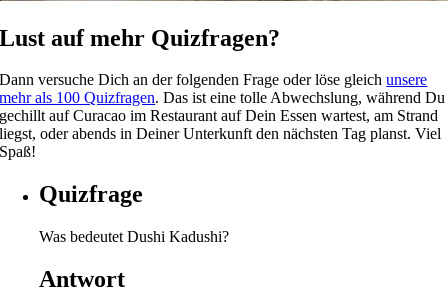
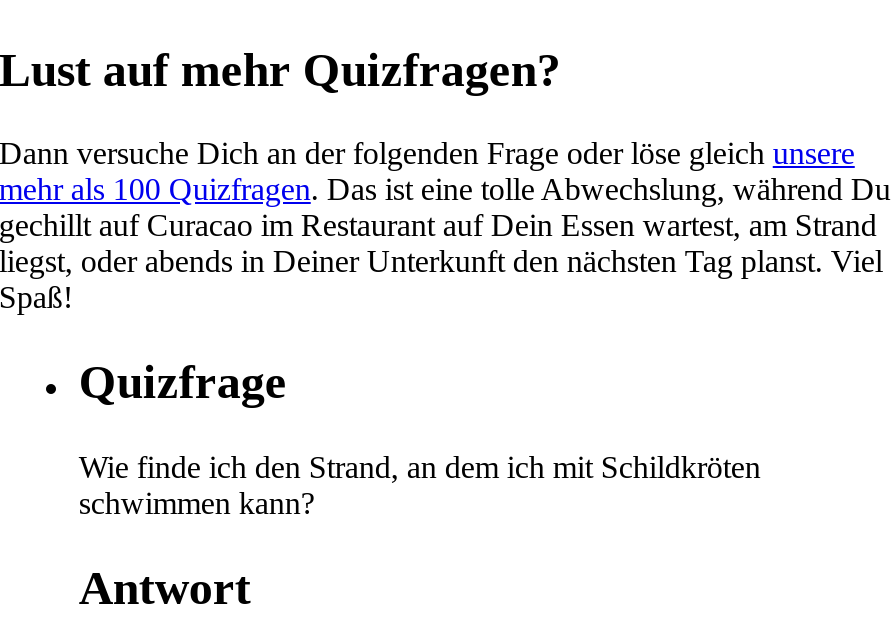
[39,228,229,245] Was bedeutet Dushi Kadushi? -> [79,450,761,520] Wie finde ich den Strand, an dem ich mit Schildkröten | schwimmen kann?

